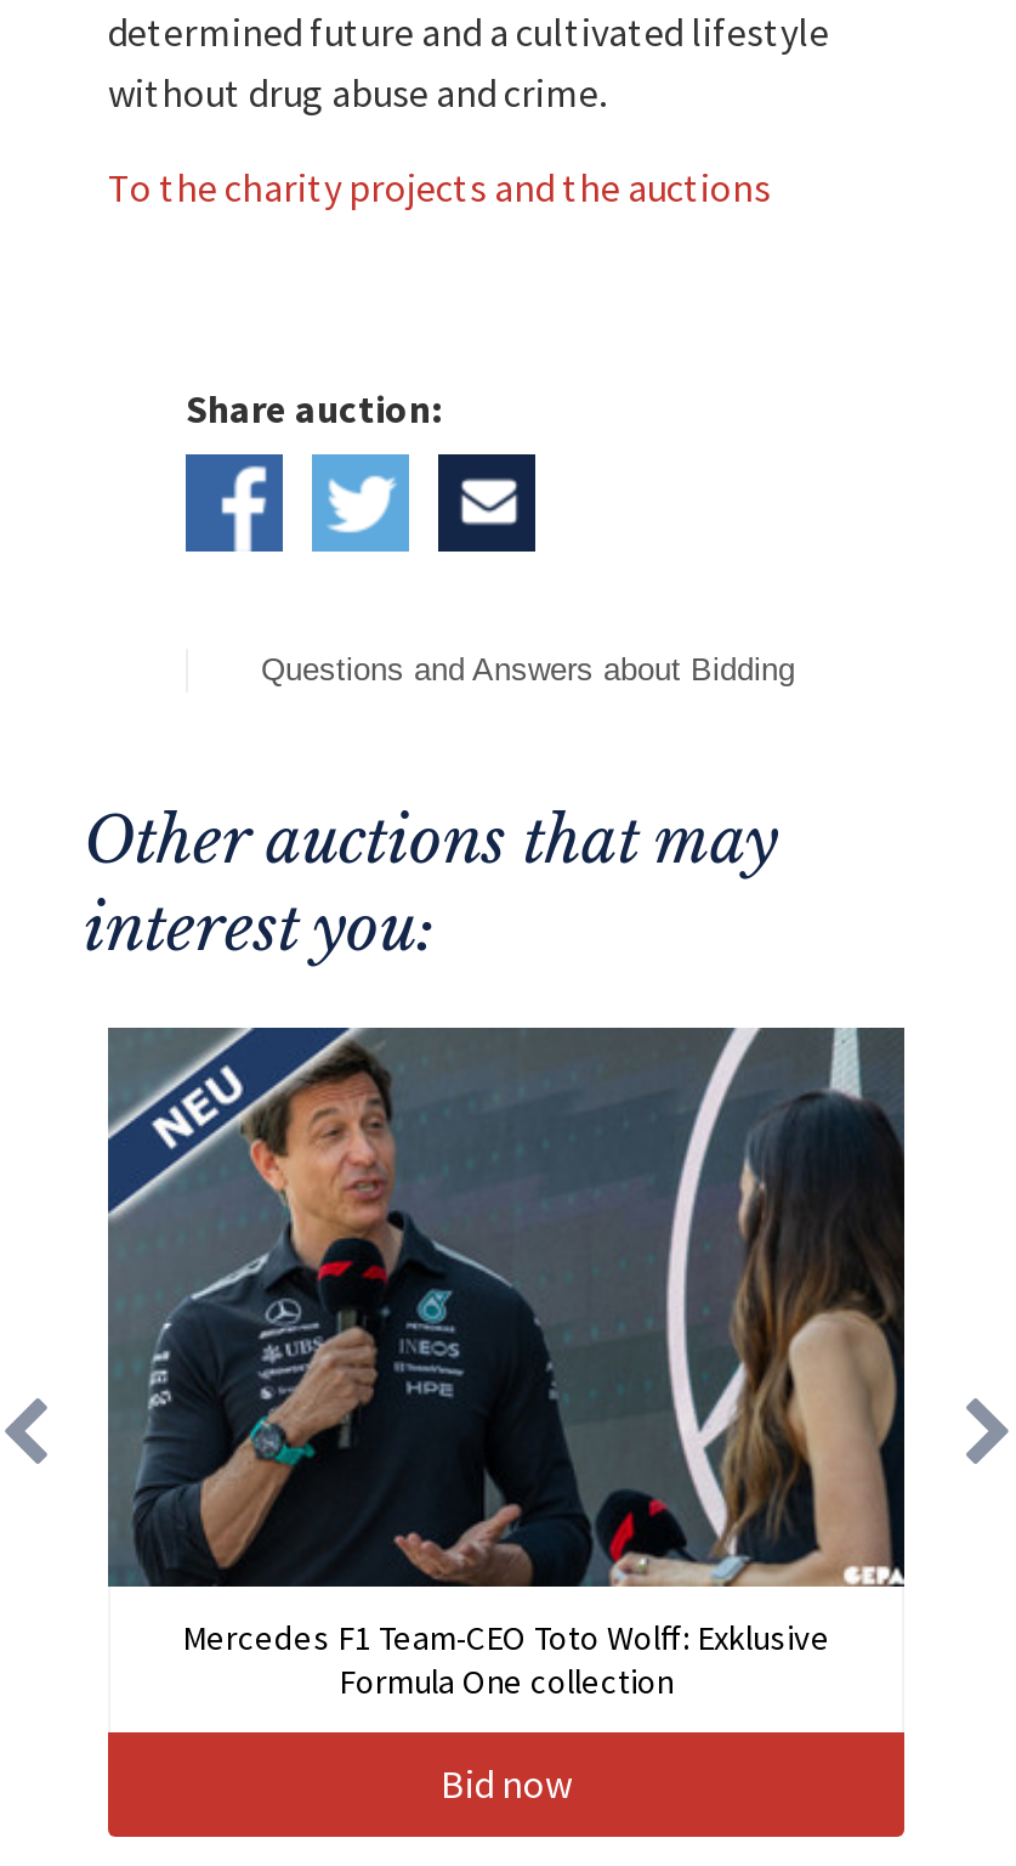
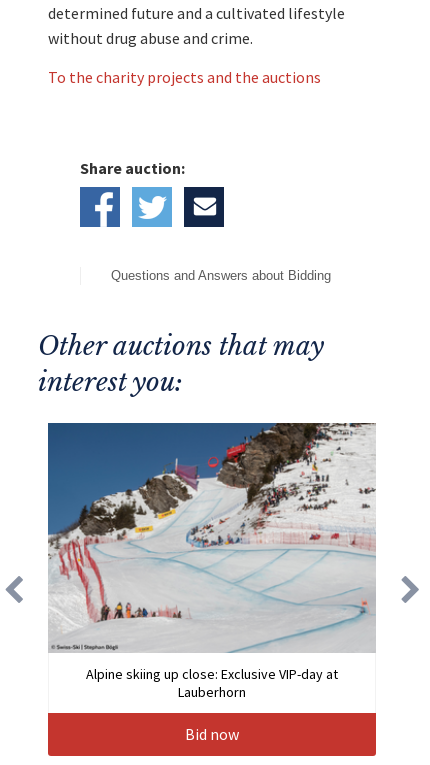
[106,1028,907,1702] [image] | Mercedes F1 Team-CEO Toto Wolff: Exklusive | Formula One collection -> [48,422,376,700] [image] | Alpine skiing up close: Exclusive VIP-day at | Lauberhorn

